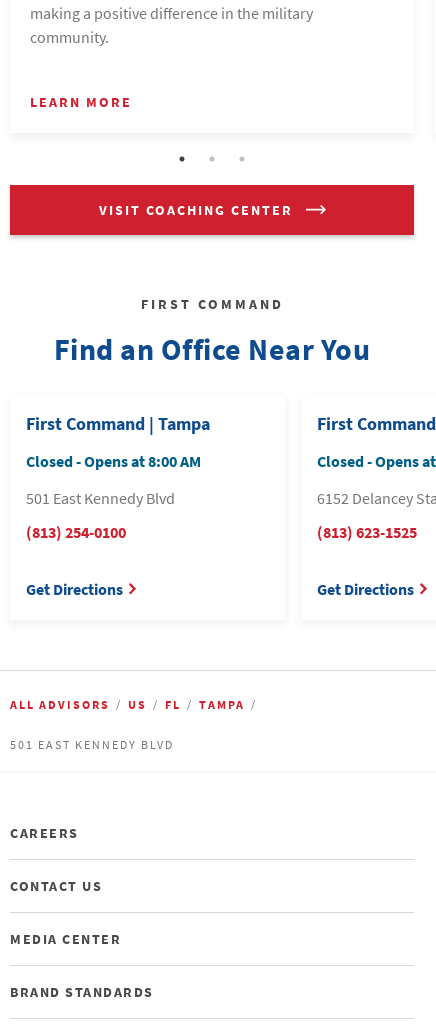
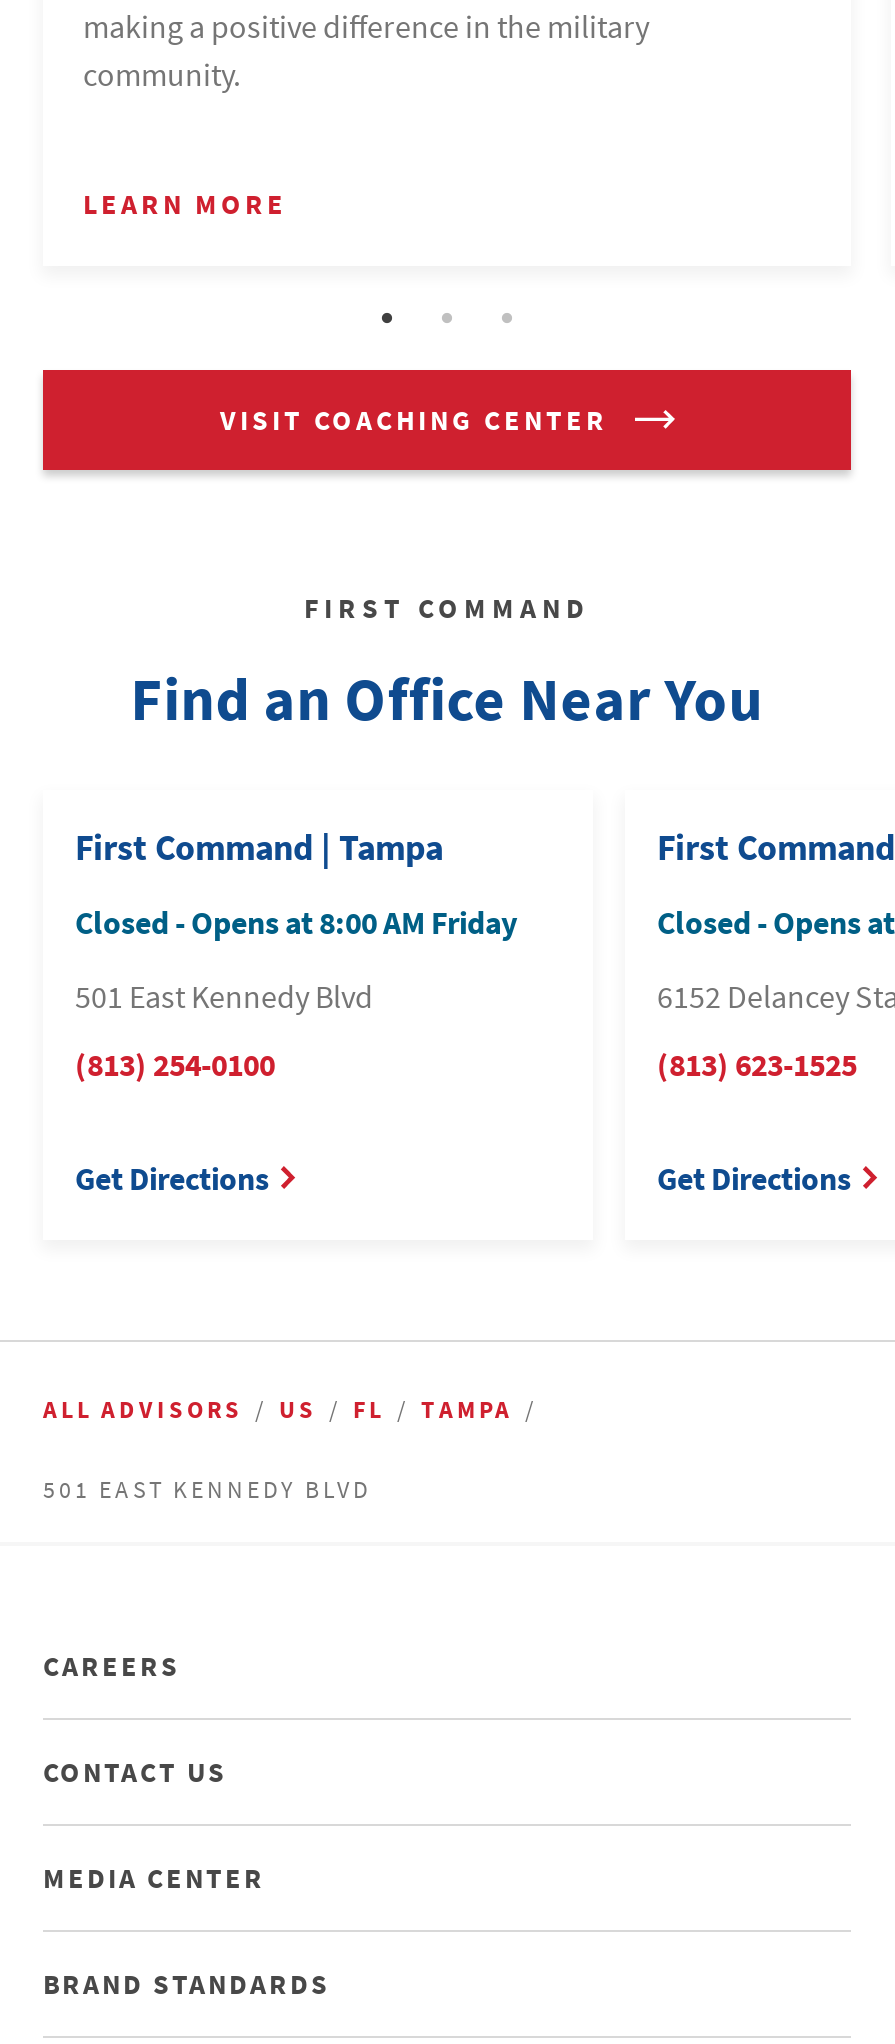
[26,451,201,471] Closed - Opens at 8:00 AM -> [75,901,517,941] Closed - Opens at 8:00 AM Friday

